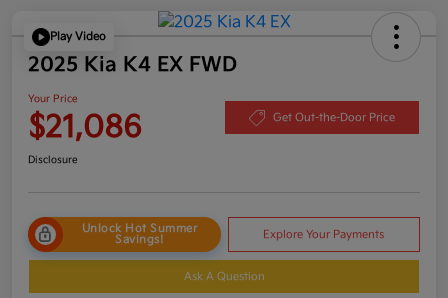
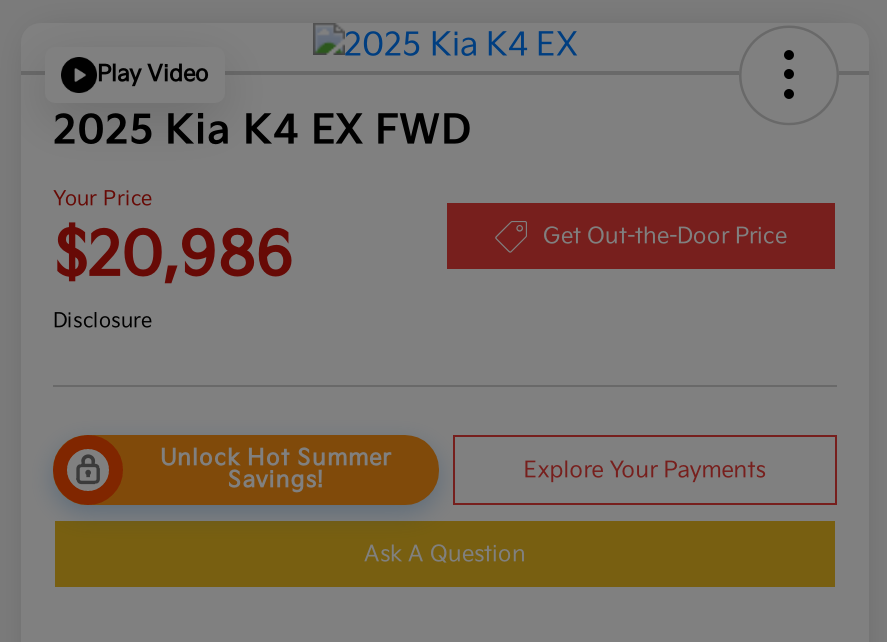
[28,110,142,146] $21,086 -> [53,221,293,293] $20,986

